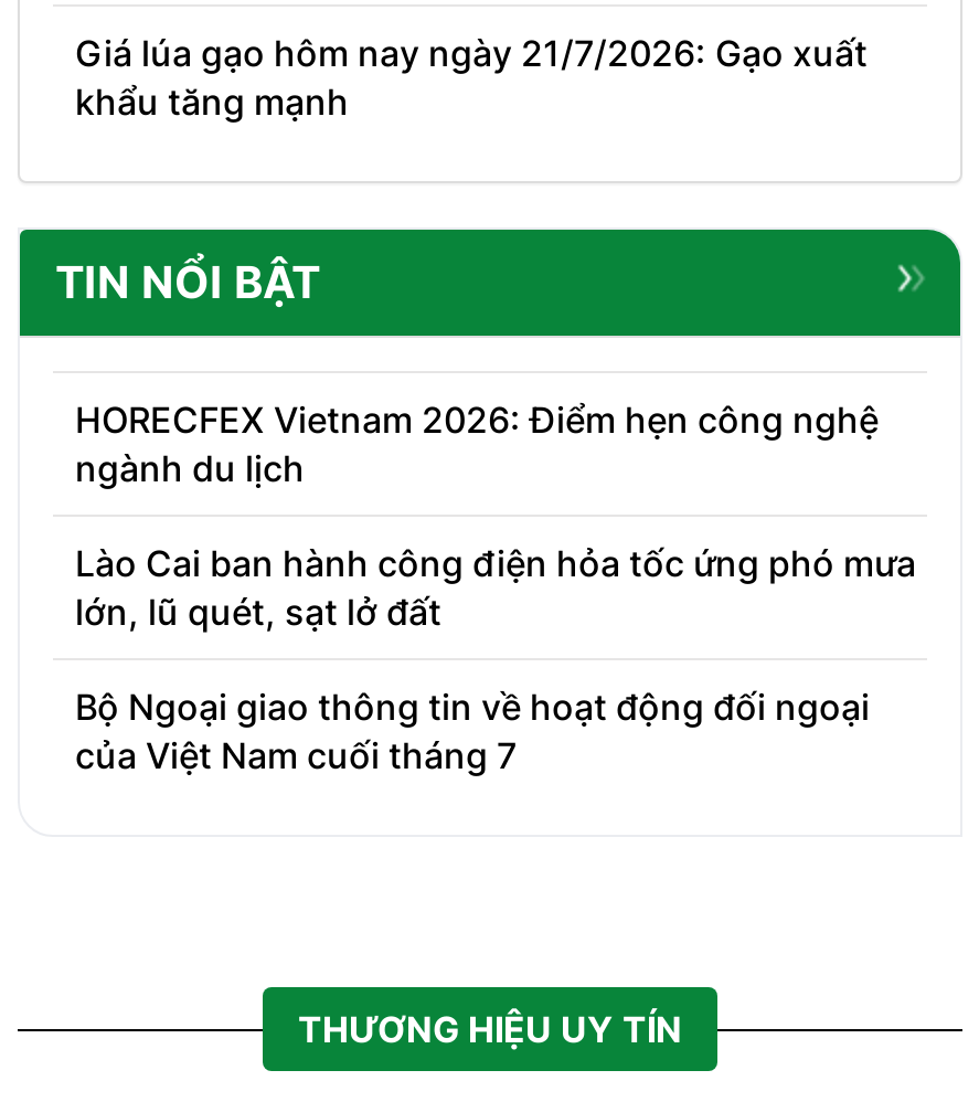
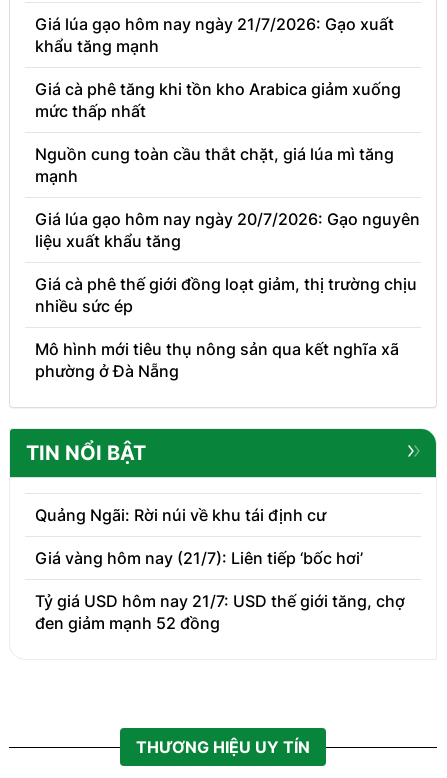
none -> [35,79,420,381] Giá cà phê tăng khi tồn kho Arabica giảm xuống | mức thấp nhất | Nguồn cung toàn cầu thắt chặt, giá lúa mì tăng | mạnh | Giá lúa gạo hôm nay ngày 20/7/2026: Gạo nguyên | liệu xuất khẩu tăng | Giá cà phê thế giới đồng loạt giảm, thị trường chịu | nhiều sức ép | Mô hình mới tiêu thụ nông sản qua kết nghĩa xã | phường ở Đà Nẵng
moved [55,256,320,309] -> [26,441,146,465]: TIN NỔI BẬT
[75,397,879,490] HORECFEX Vietnam 2026: Điểm hẹn công nghệ | ngành du lịch -> [35,505,326,525] Quảng Ngãi: Rời núi về khu tái định cư
[75,541,916,633] Lào Cai ban hành công điện hỏa tốc ứng phó mưa | lớn, lũ quét, sạt lở đất -> [35,548,363,568] Giá vàng hôm nay (21/7): Liên tiếp ‘bốc hơi’
[75,684,870,777] Bộ Ngoại giao thông tin về hoạt động đối ngoại | của Việt Nam cuối tháng 7 -> [35,591,405,633] Tỷ giá USD hôm nay 21/7: USD thế giới tăng, chợ | đen giảm mạnh 52 đồng

